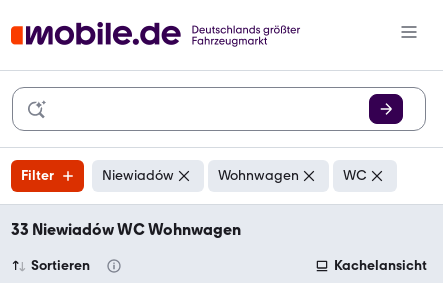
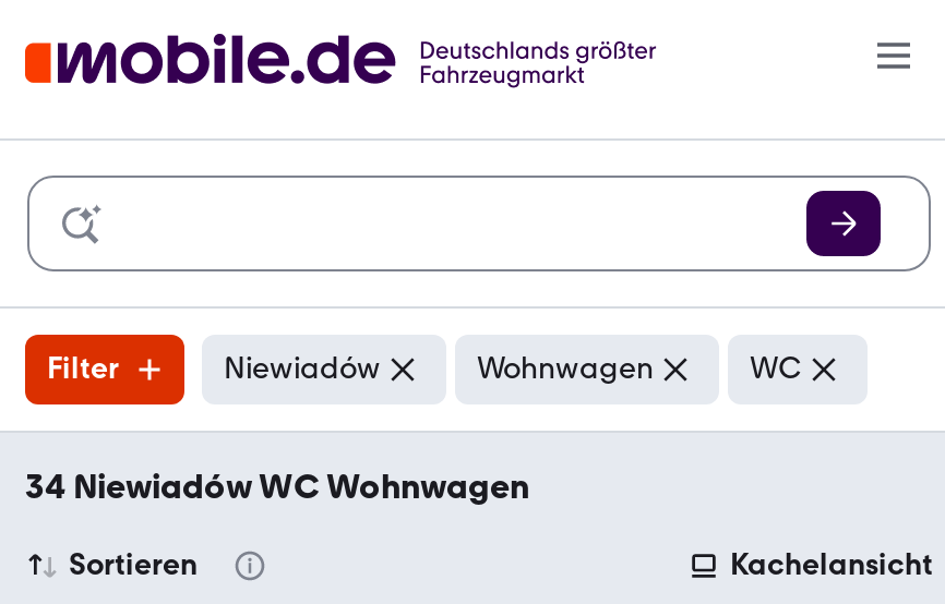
[11,220,241,239] 33 Niewiadów WC Wohnwagen -> [25,466,529,507] 34 Niewiadów WC Wohnwagen

